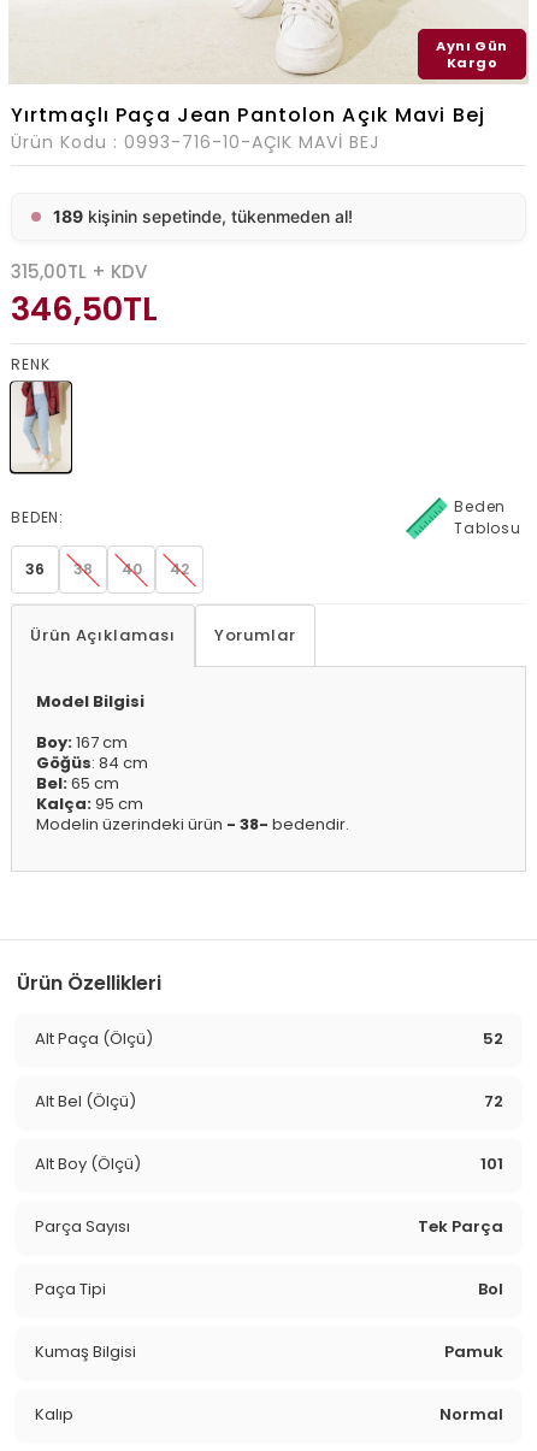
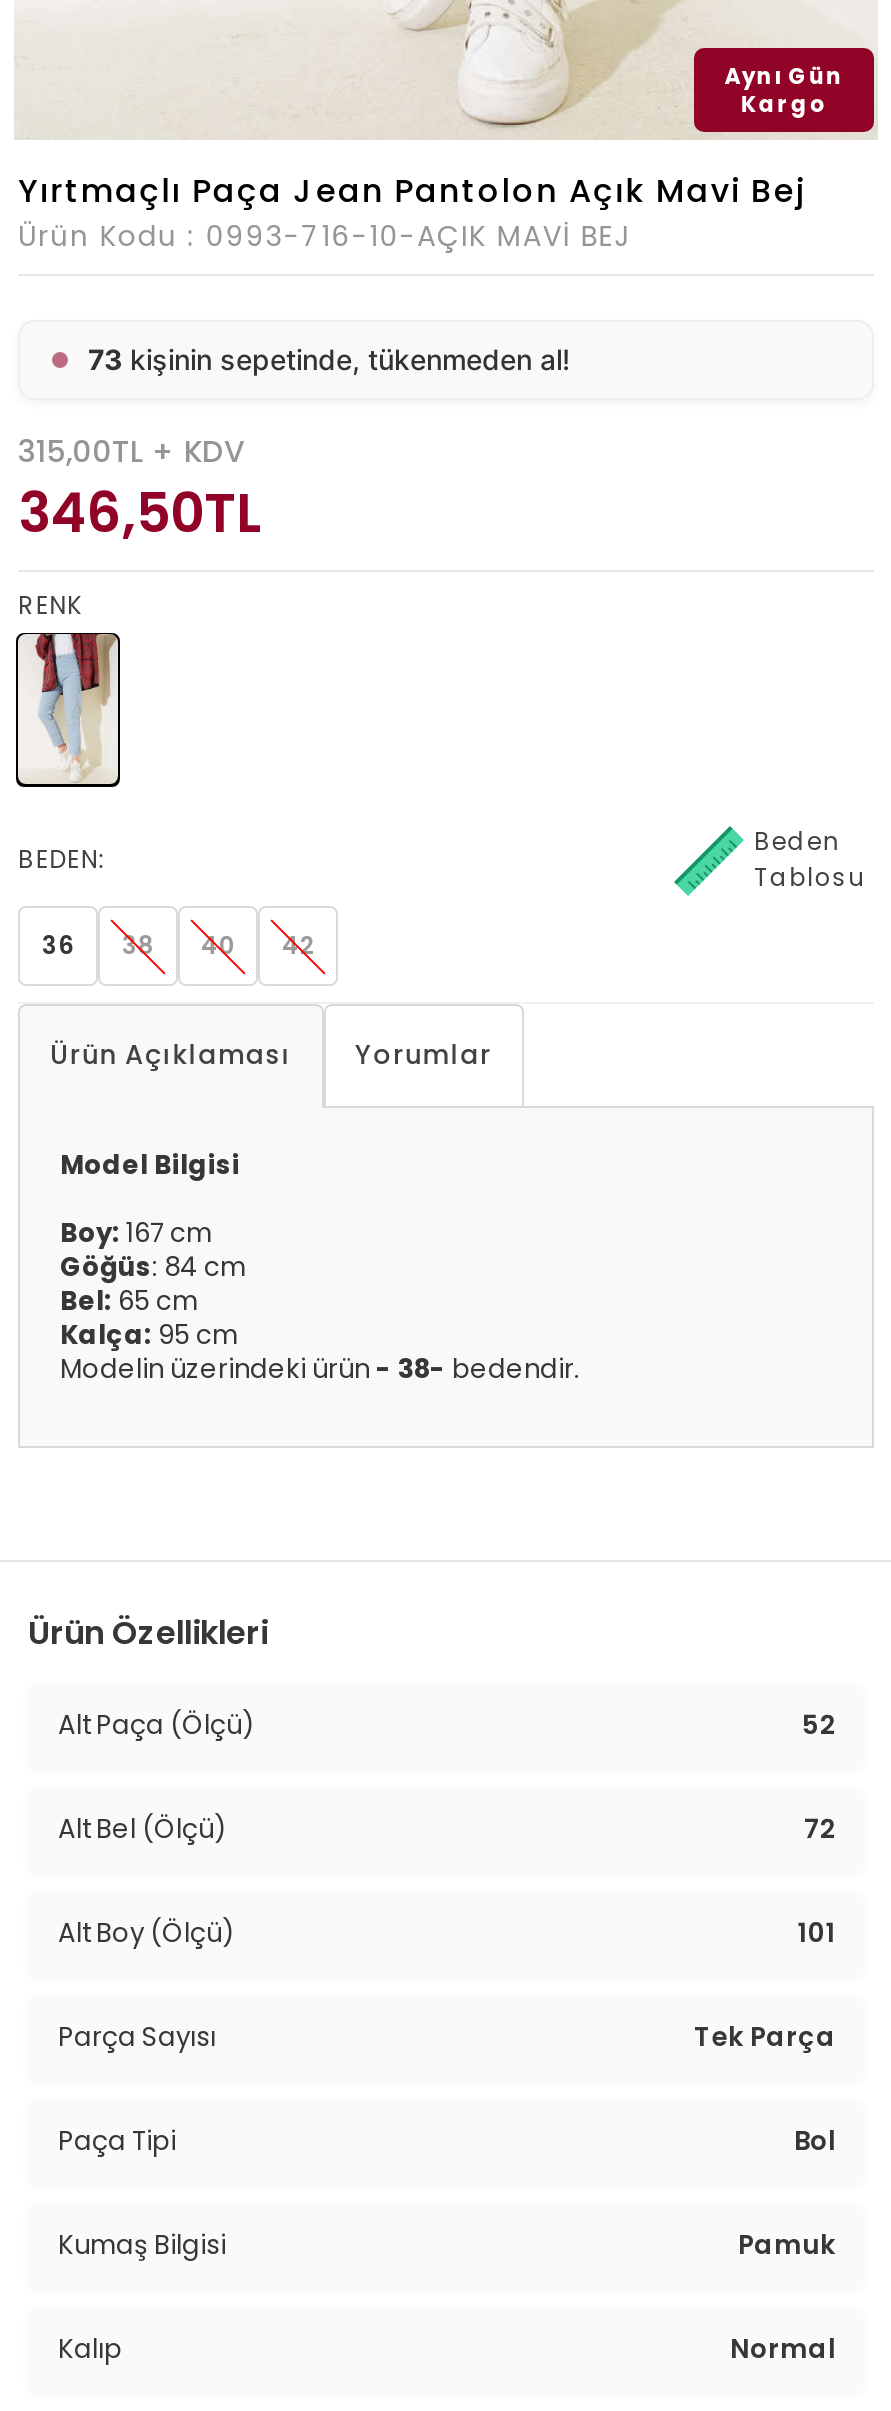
[53,206,353,226] 189 kişinin sepetinde, tükenmeden al! -> [88,342,570,376] 73 kişinin sepetinde, tükenmeden al!

